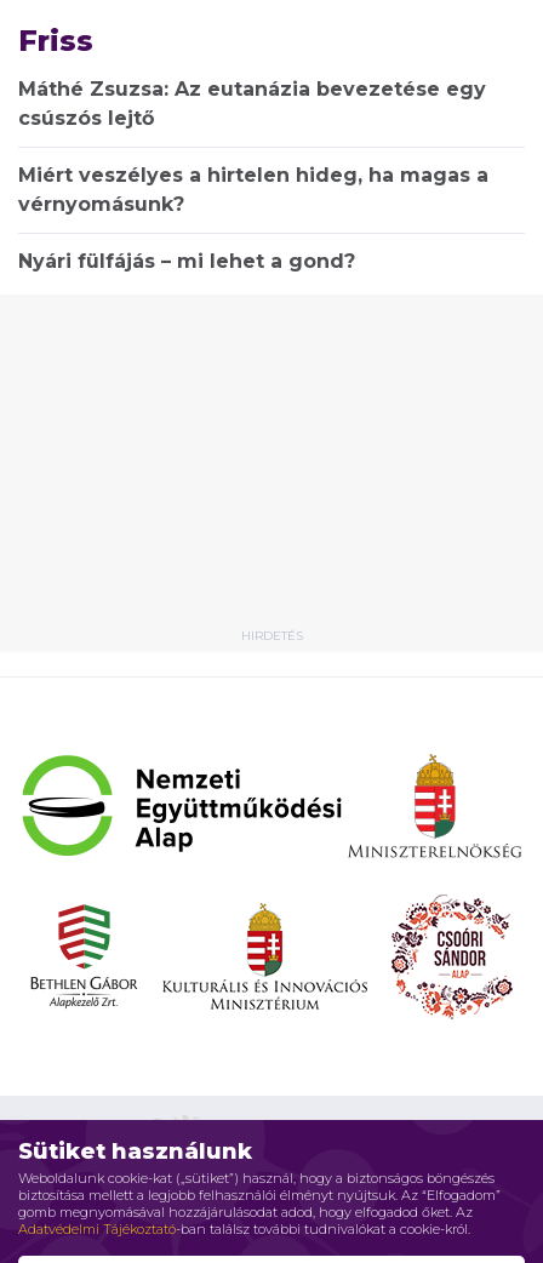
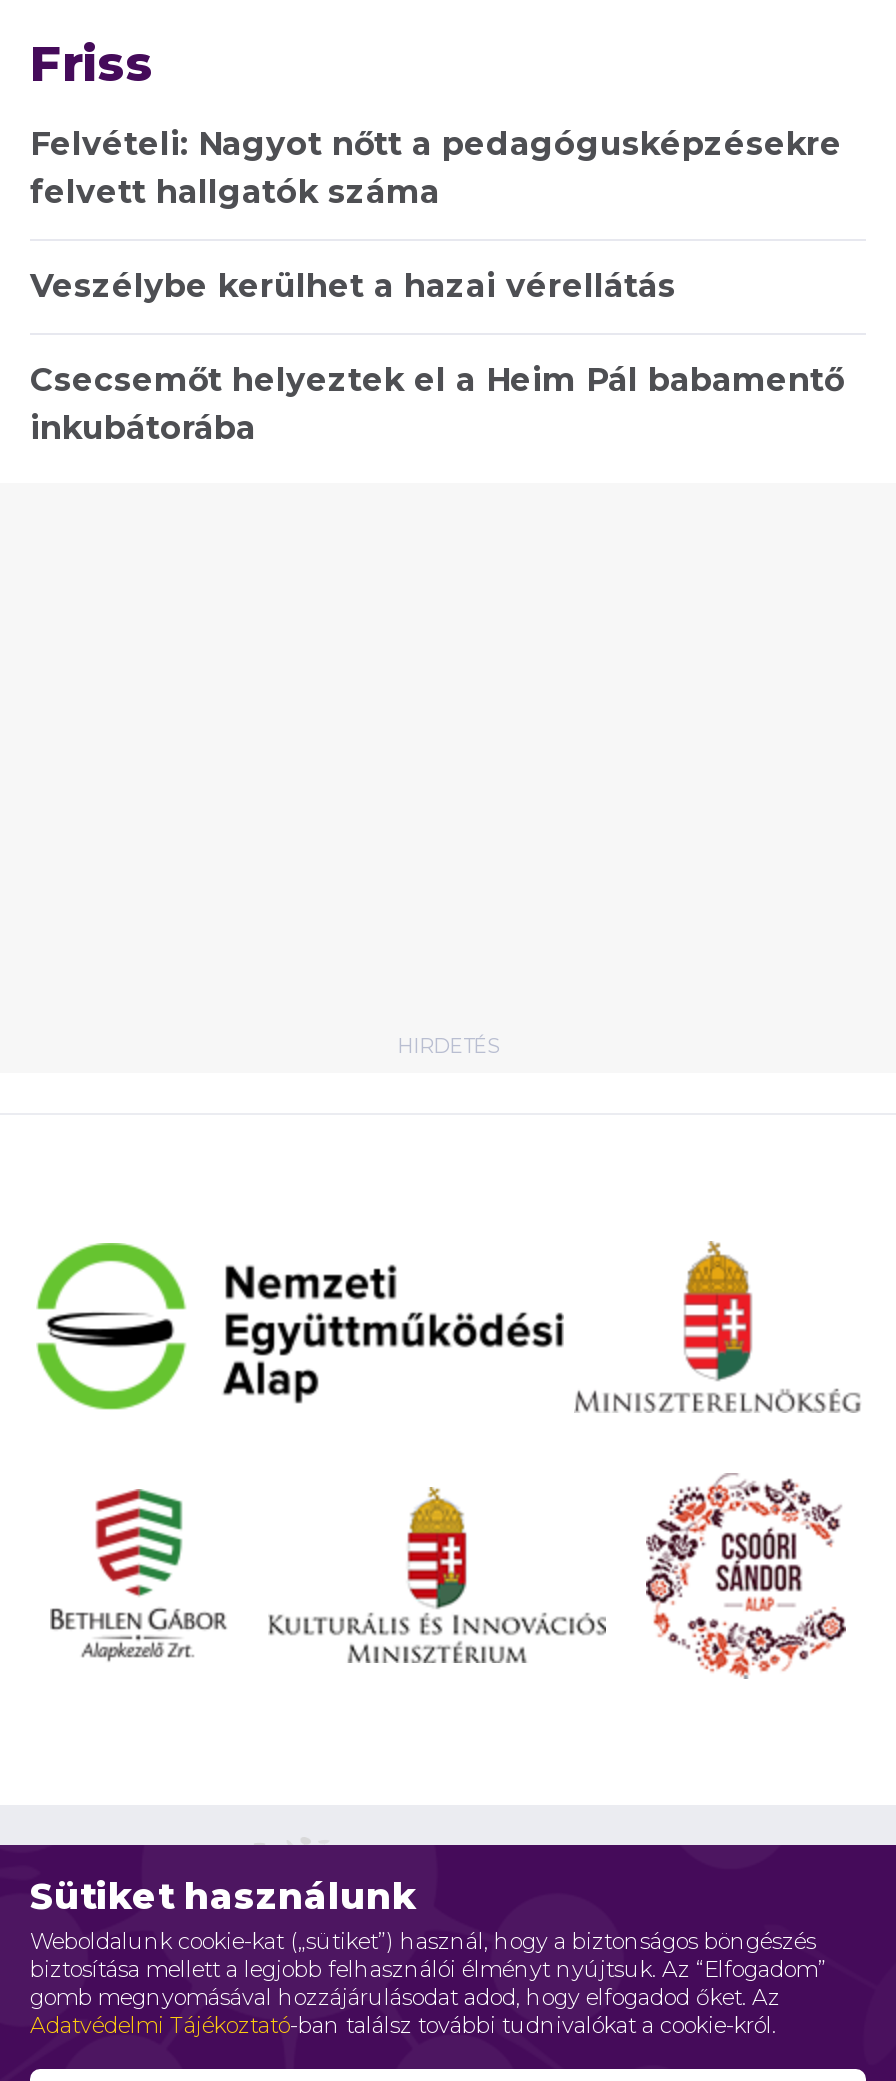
[18,77,486,129] Máthé Zsuzsa: Az eutanázia bevezetése egy | csúszós lejtő -> [30,124,842,210] Felvételi: Nagyot nőtt a pedagógusképzésekre | felvett hallgatók száma
[18,163,488,215] Miért veszélyes a hirtelen hideg, ha magas a | vérnyomásunk? -> [30,266,676,304] Veszélybe kerülhet a hazai vérellátás
[18,249,355,272] Nyári fülfájás – mi lehet a gond? -> [30,360,844,446] Csecsemőt helyeztek el a Heim Pál babamentő | inkubátorába

